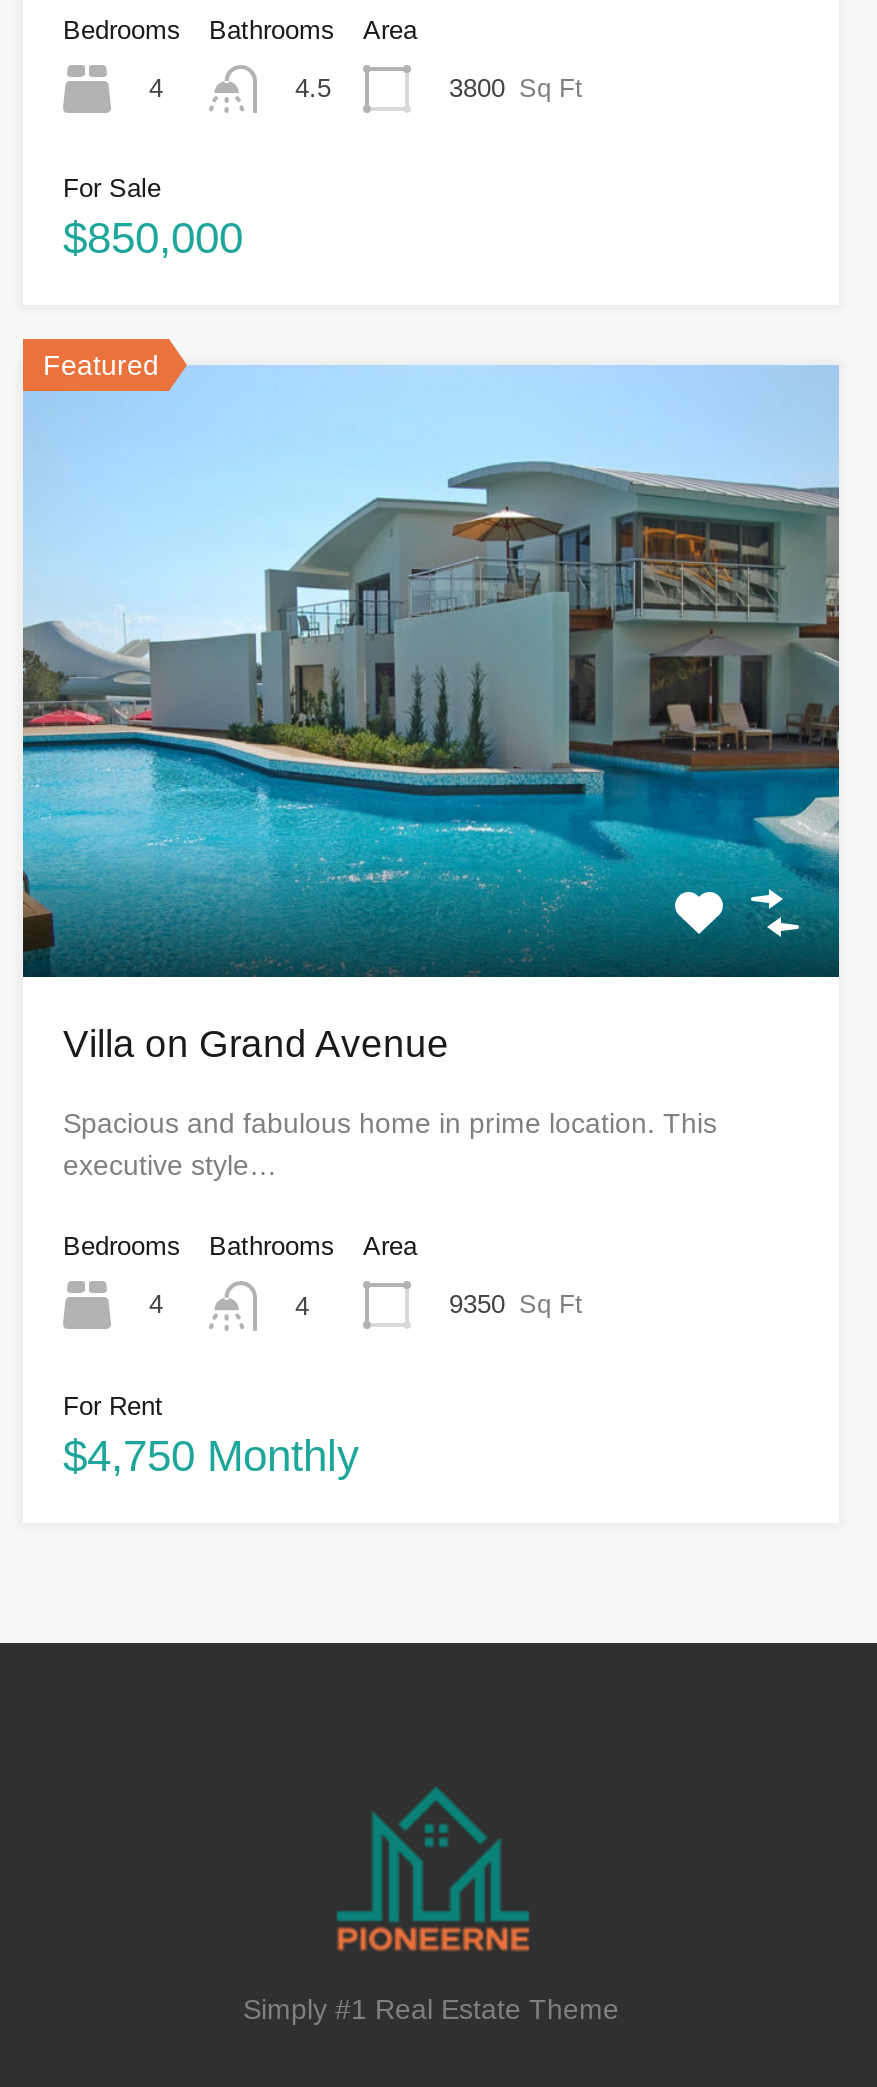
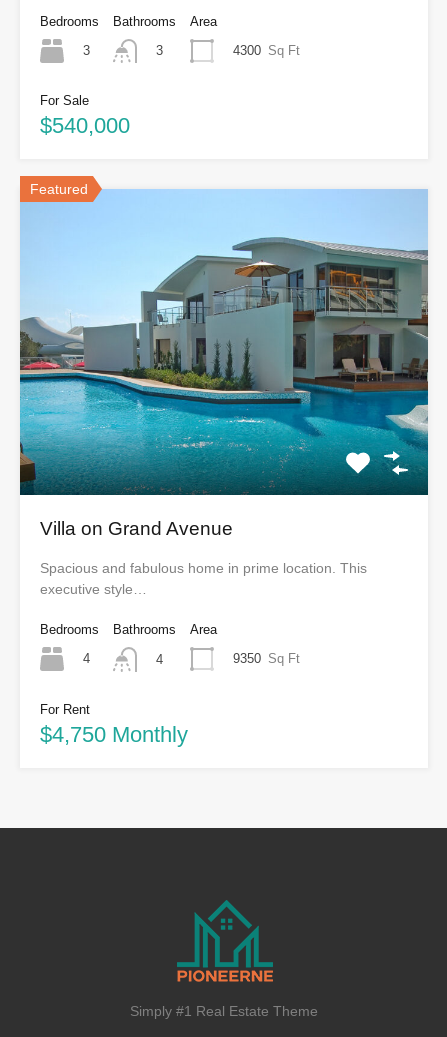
[149,73,163,103] 4 -> [83,43,90,58] 3
[295,73,331,103] 4.5 -> [156,43,163,58] 3
[449,73,583,103] 3800 Sq Ft -> [233,43,300,58] 4300 Sq Ft
[63,214,243,264] $850,000 -> [40,113,130,138] $540,000

